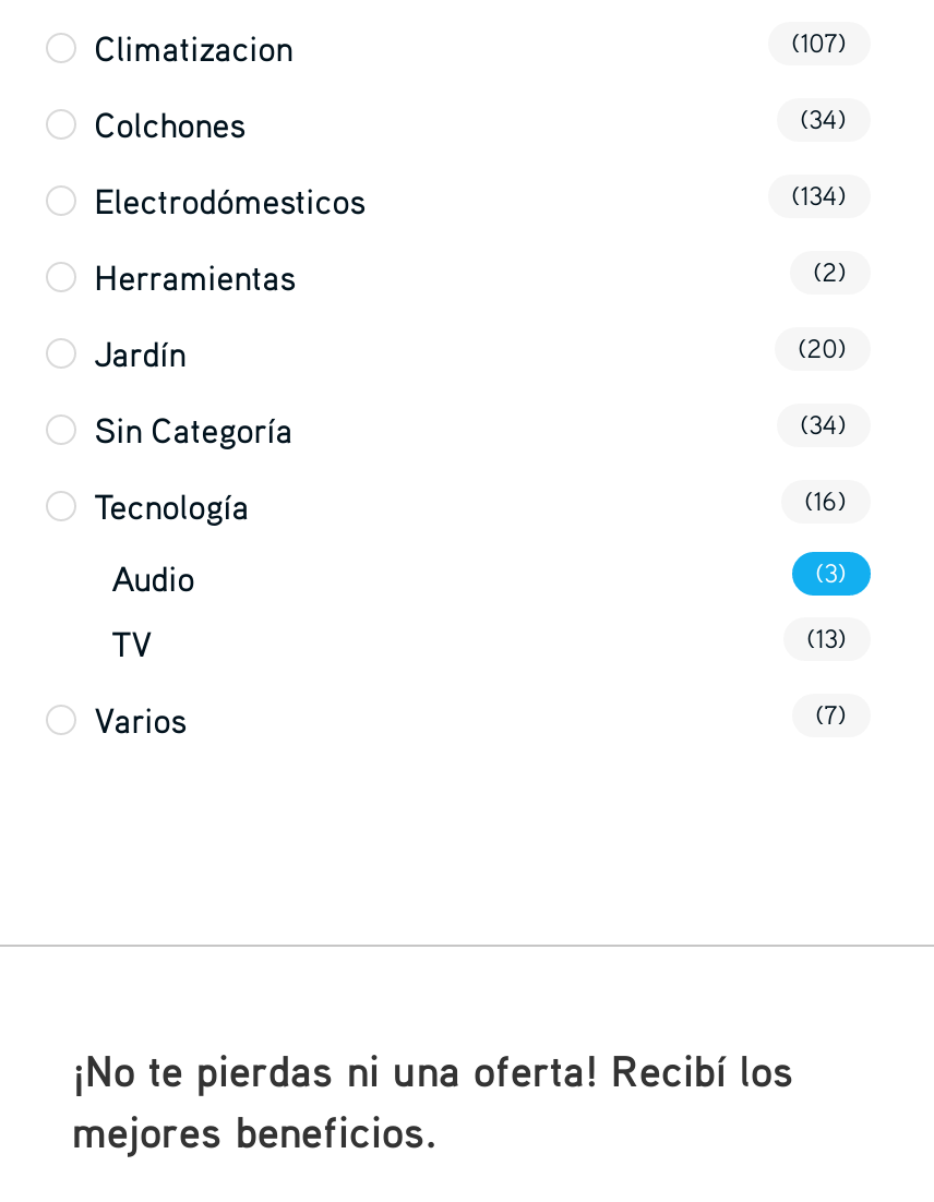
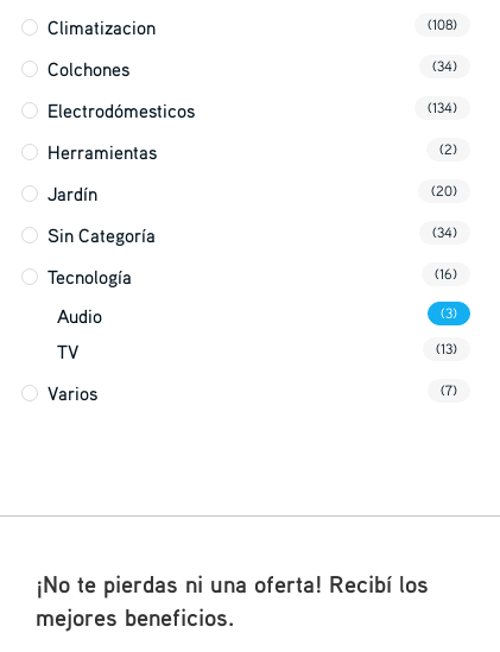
[792,26,846,58] (107) -> [427,15,457,33] (108)

